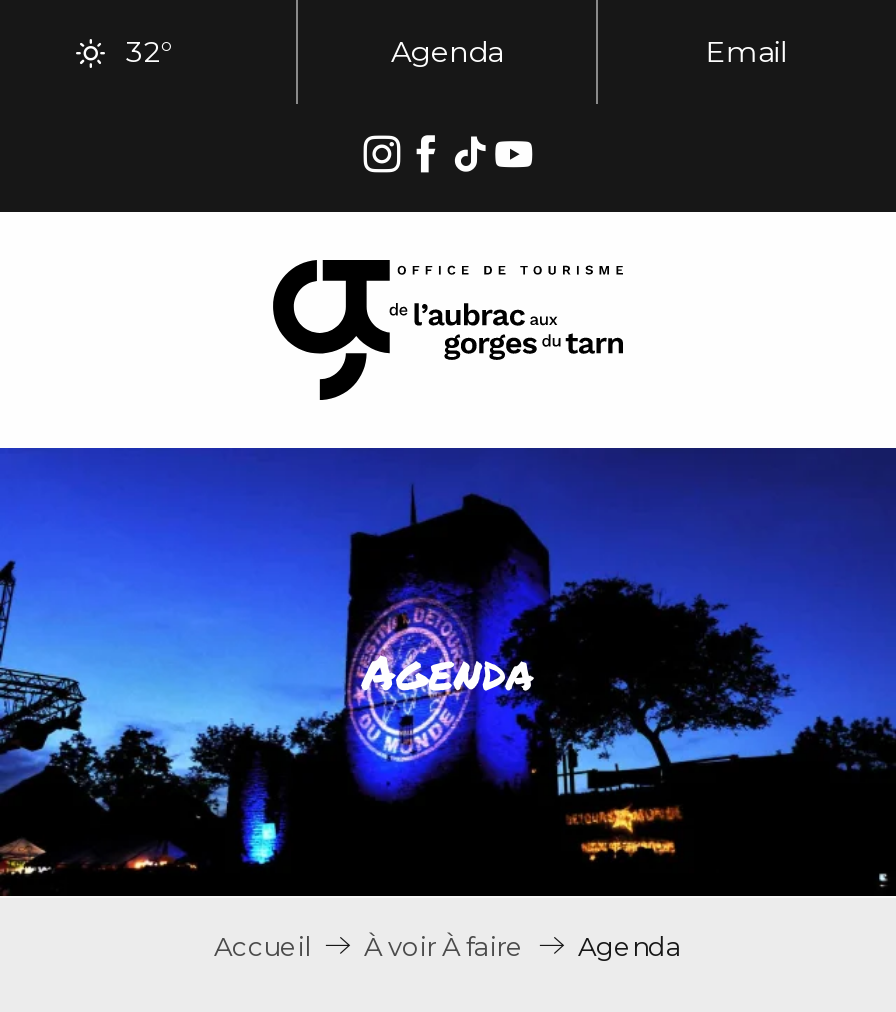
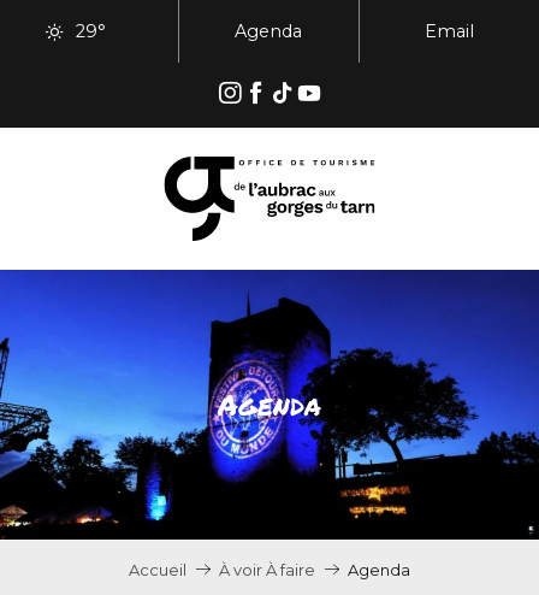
[126,34,174,70] 32° -> [76,20,106,42] 29°

